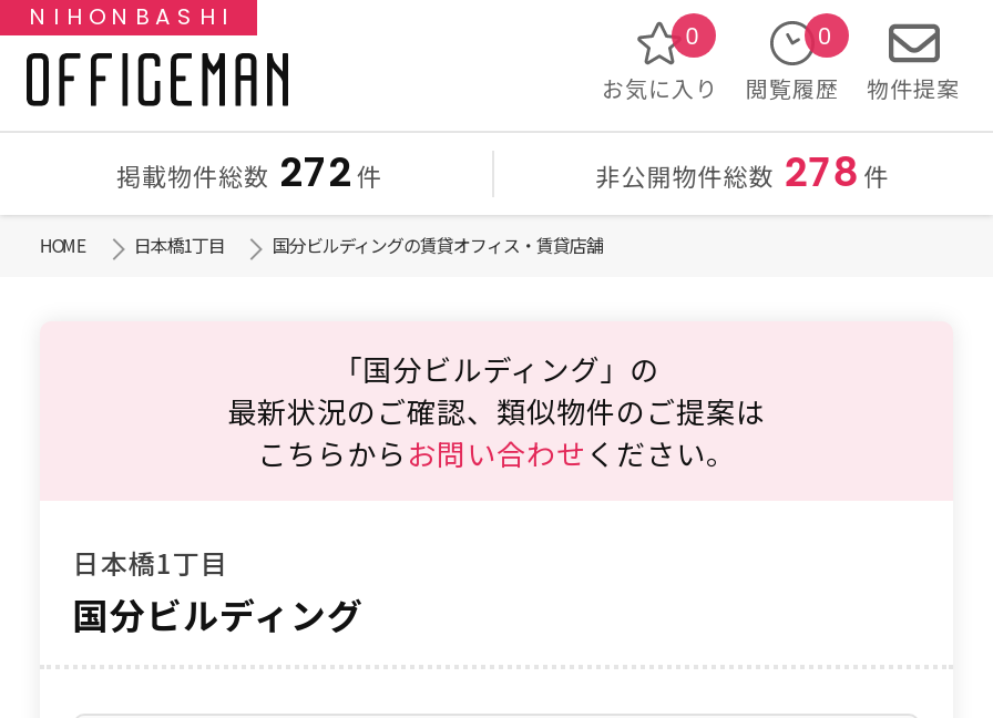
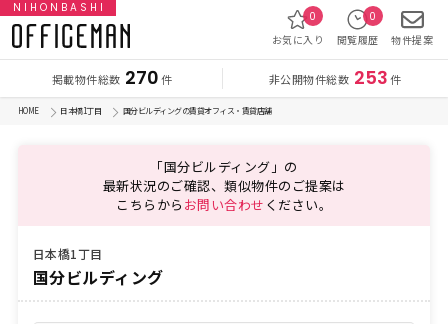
[116,144,382,199] 掲載物件総数 272 件 -> [52,65,173,90] 掲載物件総数 270 件
[596,144,889,199] 非公開物件総数 278 件 -> [269,65,401,90] 非公開物件総数 253 件

